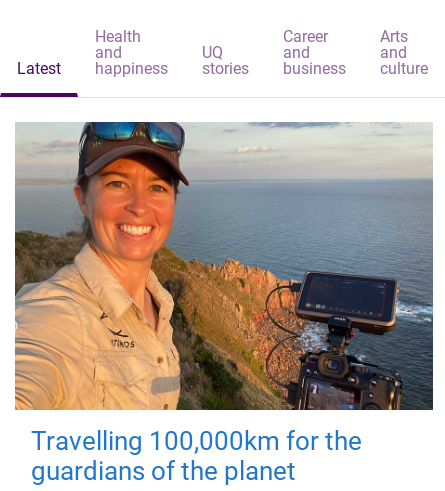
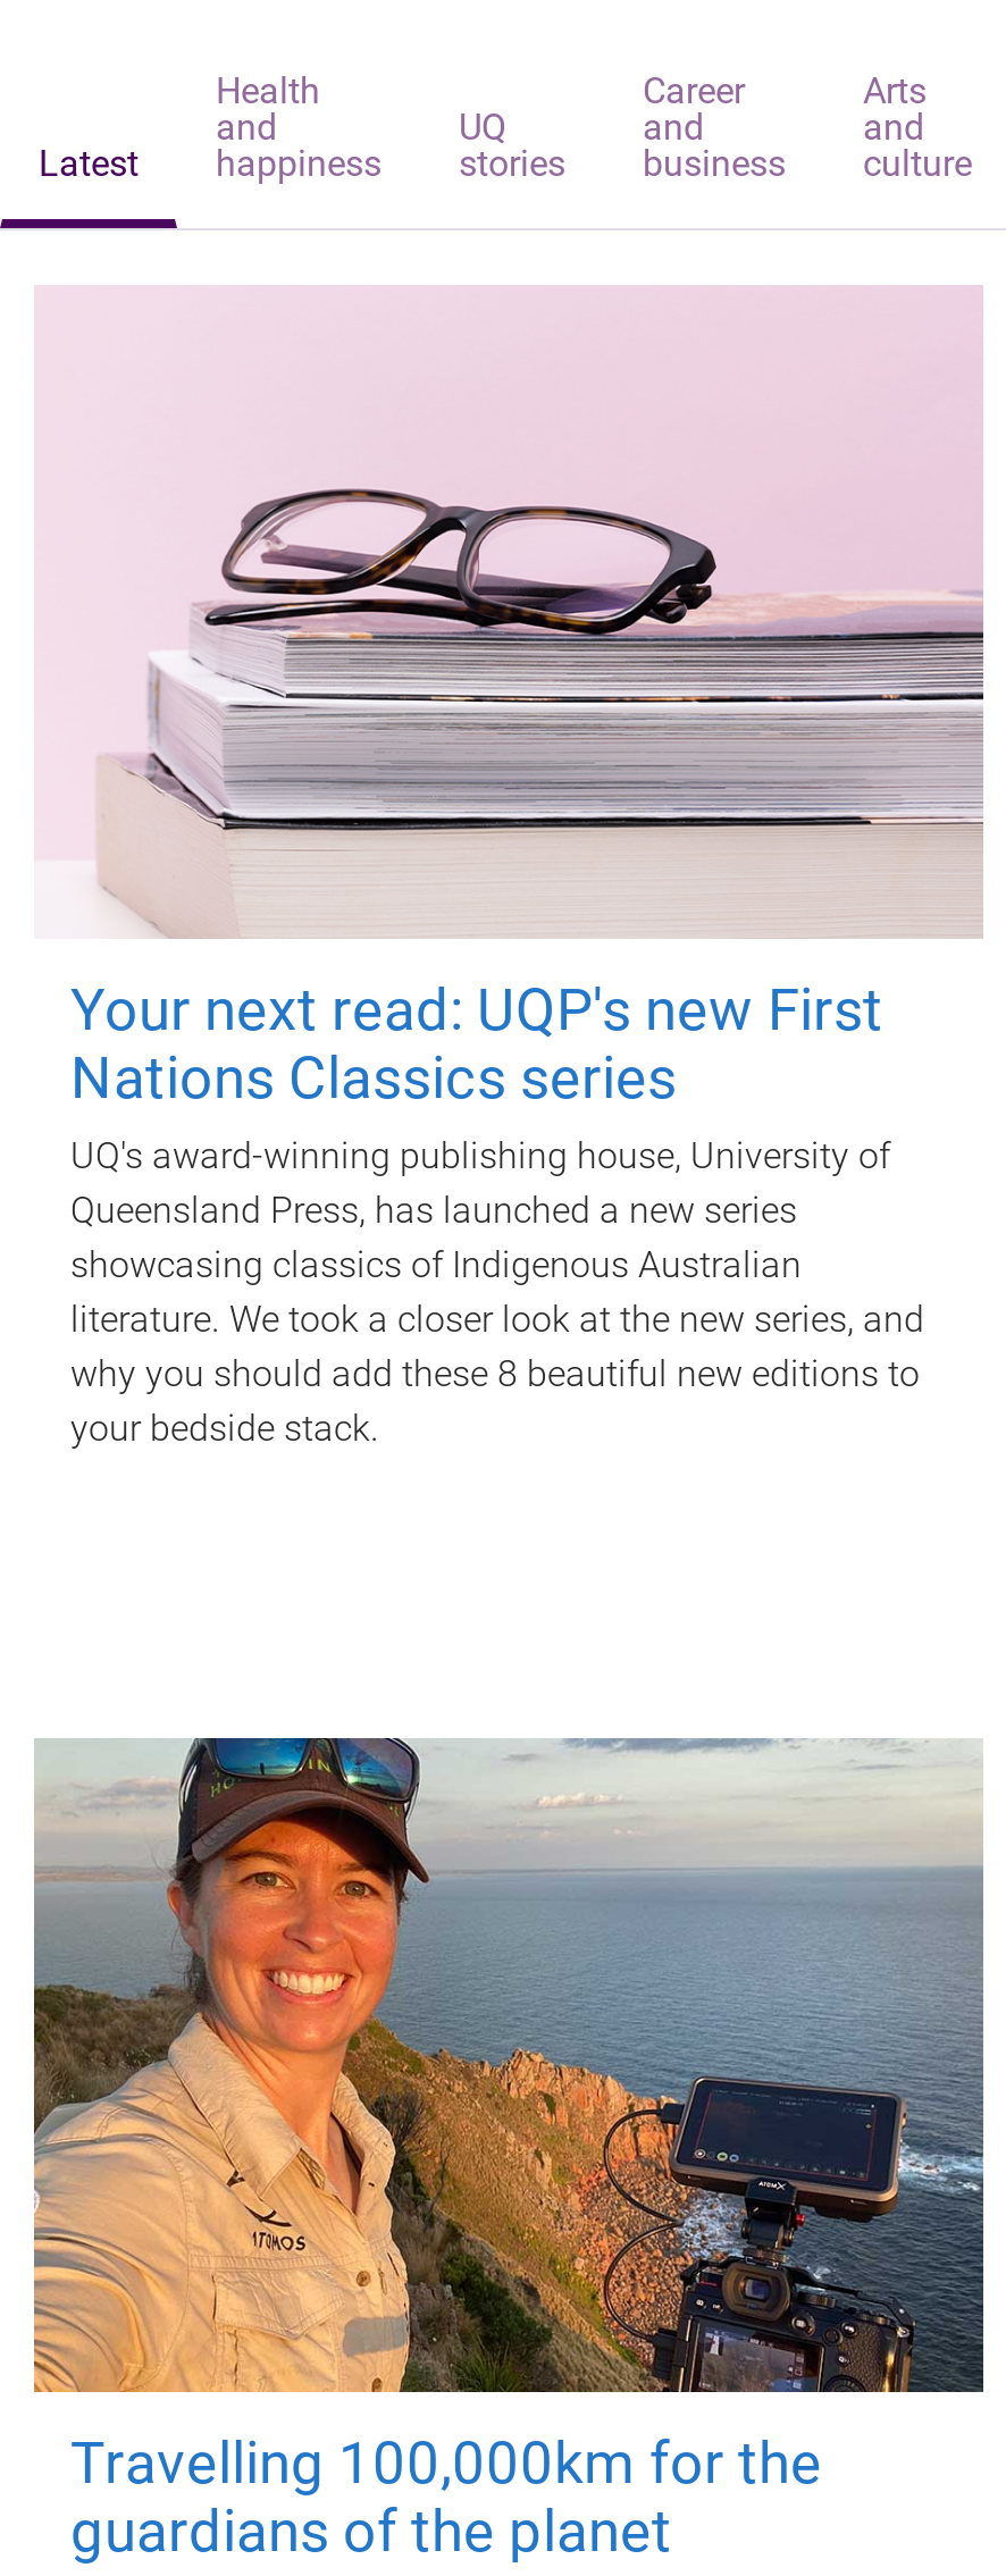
none -> [36,287,983,1450] [image] | Your next read: UQP's new First | Nations Classics series | UQ's award-winning publishing house, University of | Queensland Press, has launched a new series | showcasing classics of Indigenous Australian | literature. We took a closer look at the new series, and | why you should add these 8 beautiful new editions to | your bedside stack.

